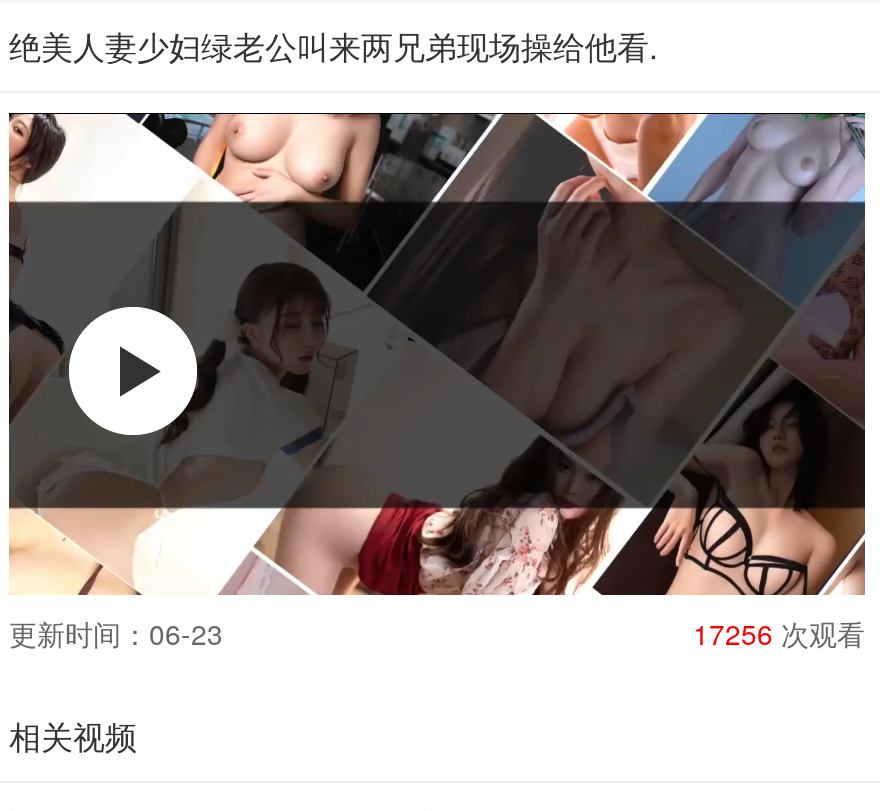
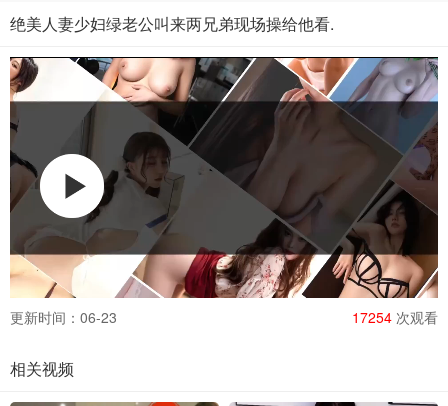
[9,613,865,653] 更新时间：06-23 17256次观看 -> [10,307,438,327] 更新时间：06-23 17254次观看

